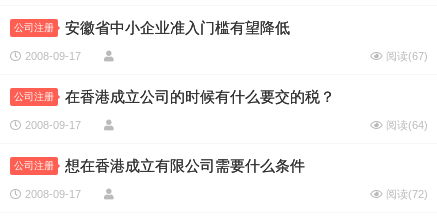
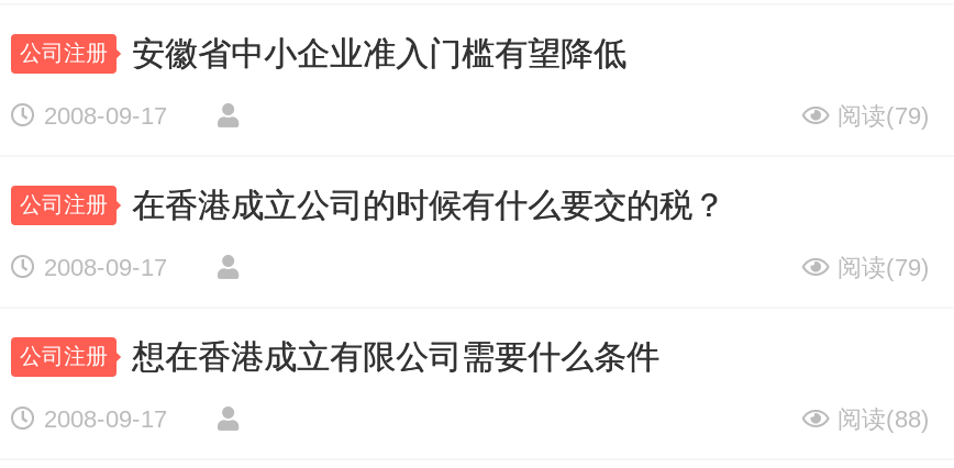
[386,50,428,62] 阅读(67) -> [837,102,930,129] 阅读(79)
[386,119,428,131] 阅读(64) -> [837,254,930,280] 阅读(79)
[386,188,428,200] 阅读(72) -> [837,405,930,432] 阅读(88)

